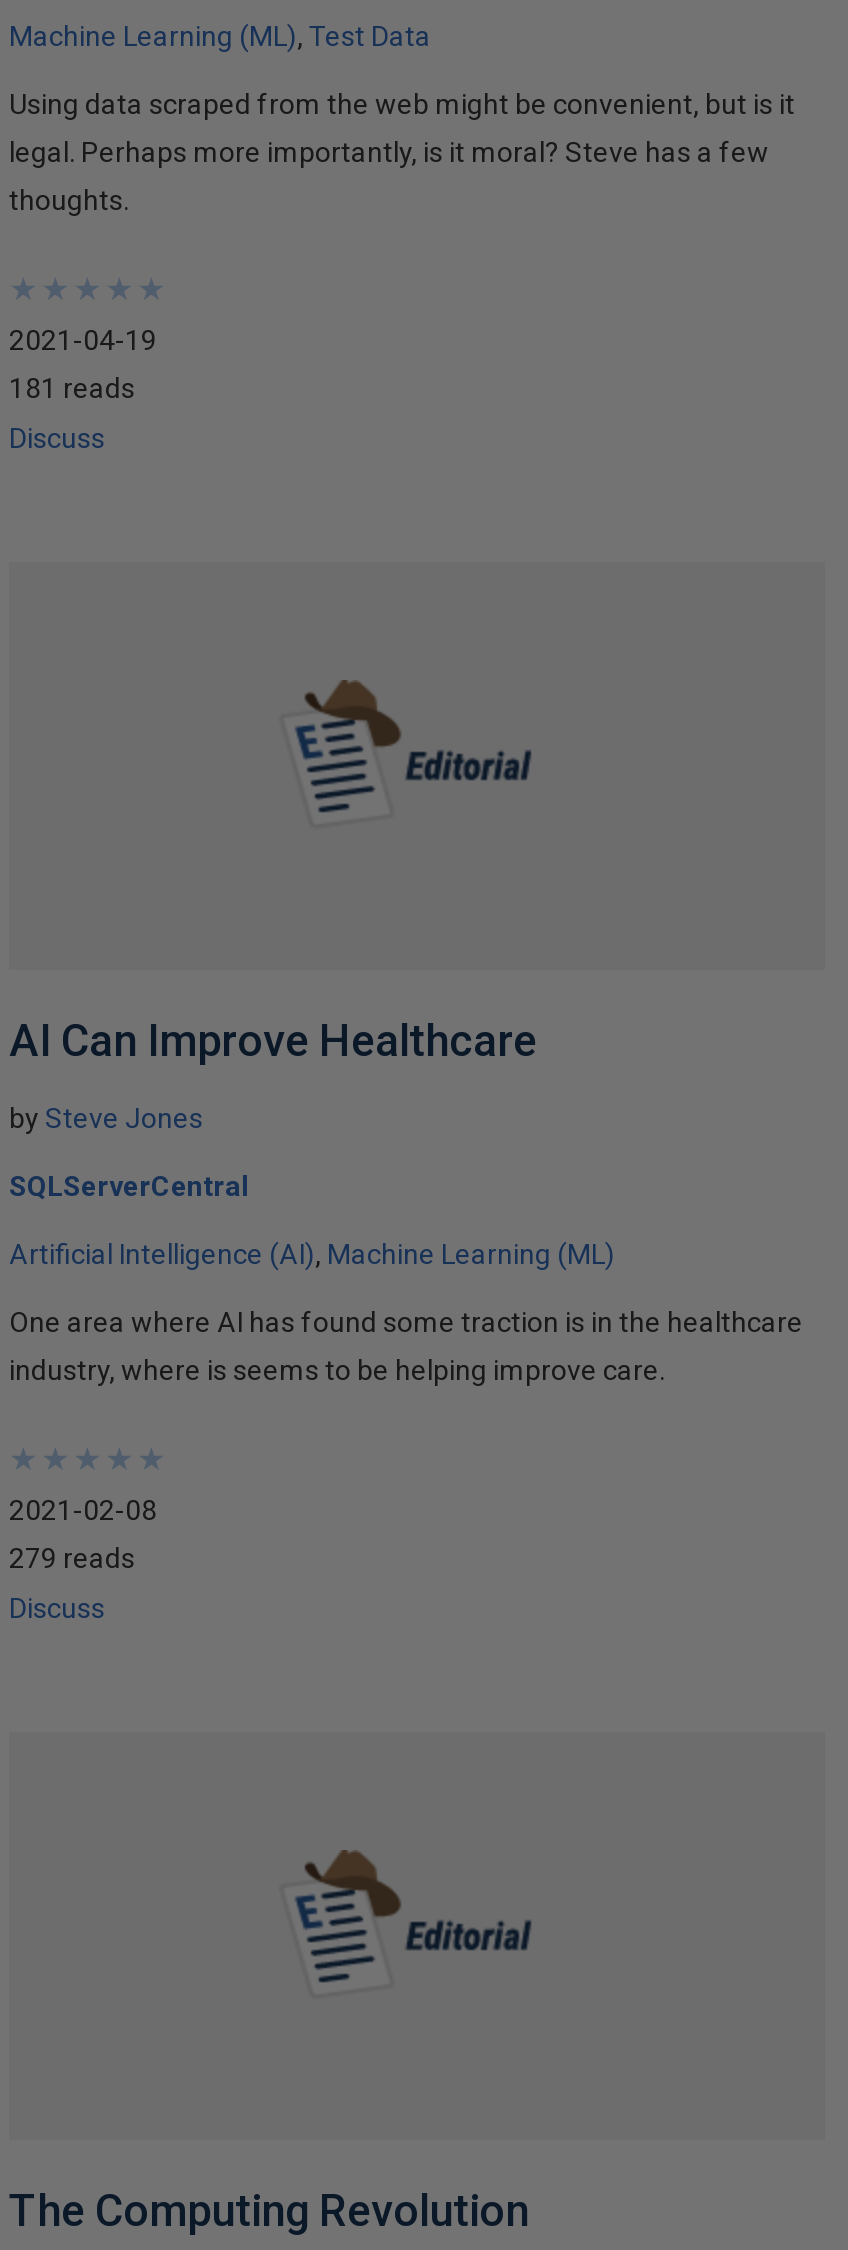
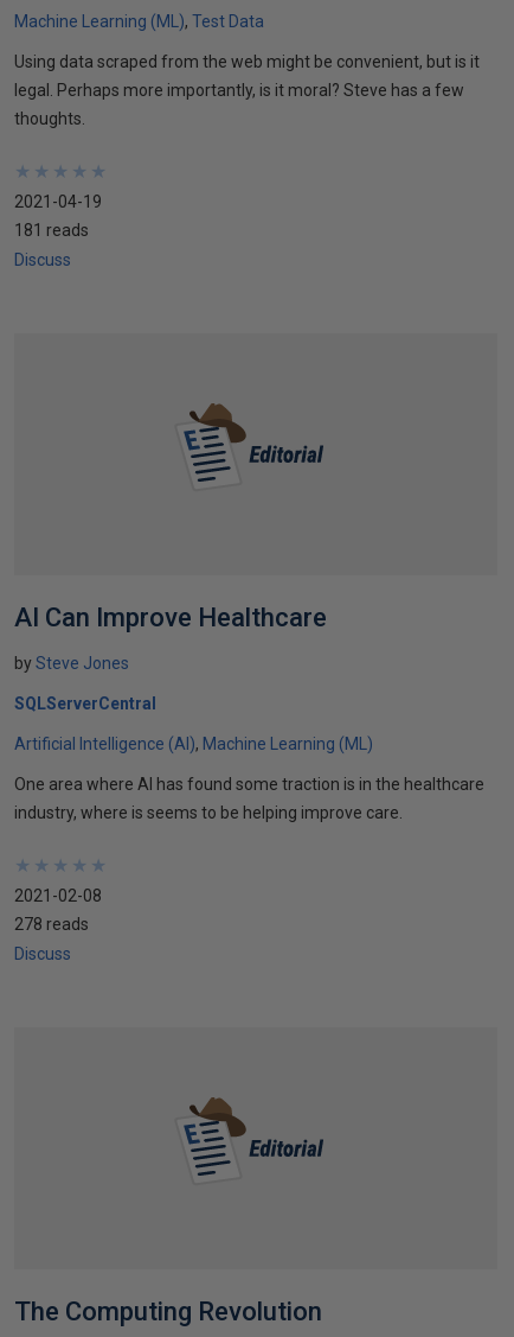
[9,1542,135,1574] 279 reads -> [14,915,89,934] 278 reads

